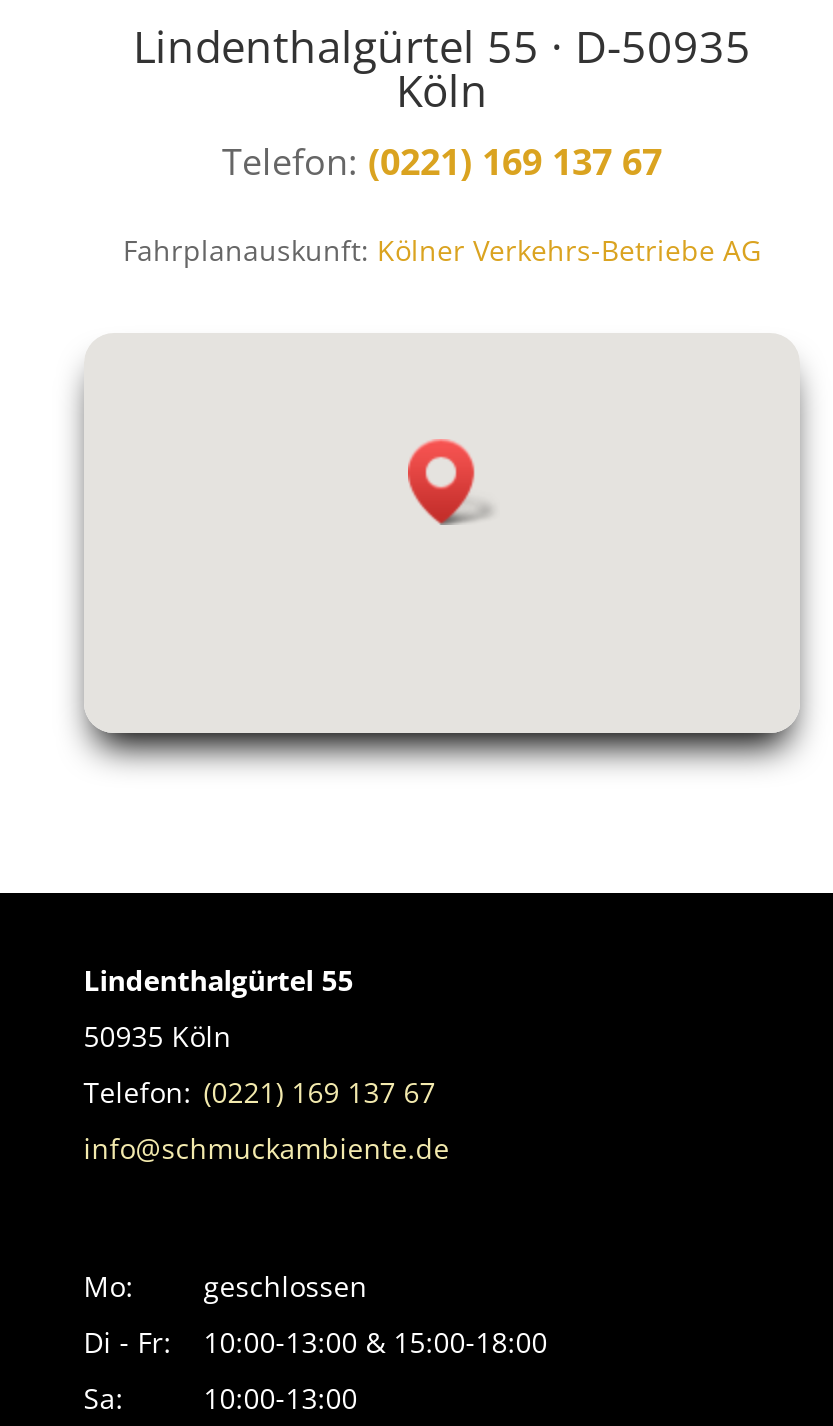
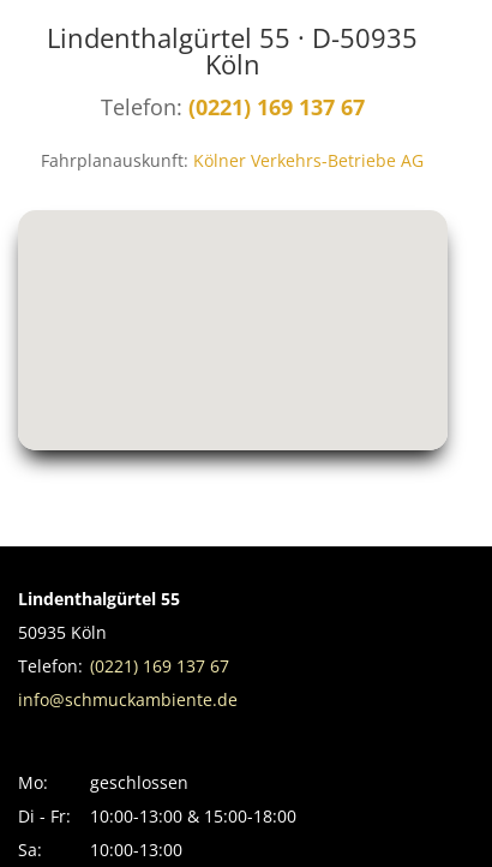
[406,439,490,525] [image] -> none

